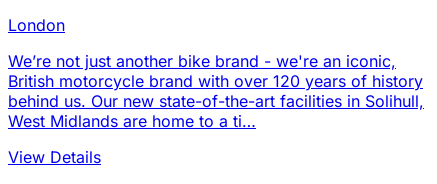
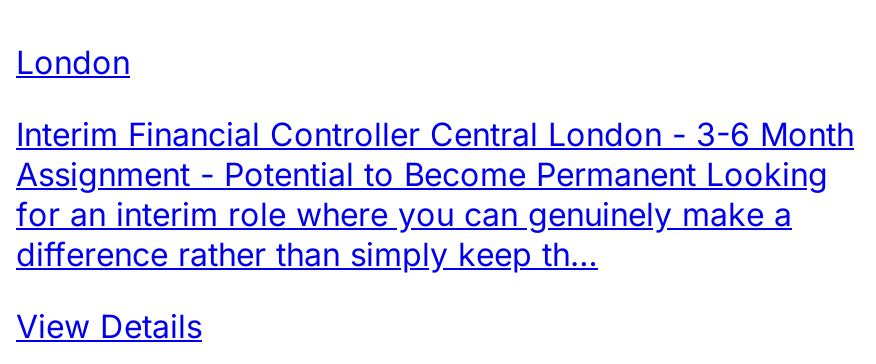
[8,51,424,131] We’re not just another bike brand - we're an iconic, | British motorcycle brand with over 120 years of history | behind us. Our new state-of-the-art facilities in Solihull, | West Midlands are home to a ti… -> [16,113,854,273] Interim Financial Controller Central London - 3-6 Month | Assignment - Potential to Become Permanent Looking | for an interim role where you can genuinely make a | difference rather than simply keep th…

